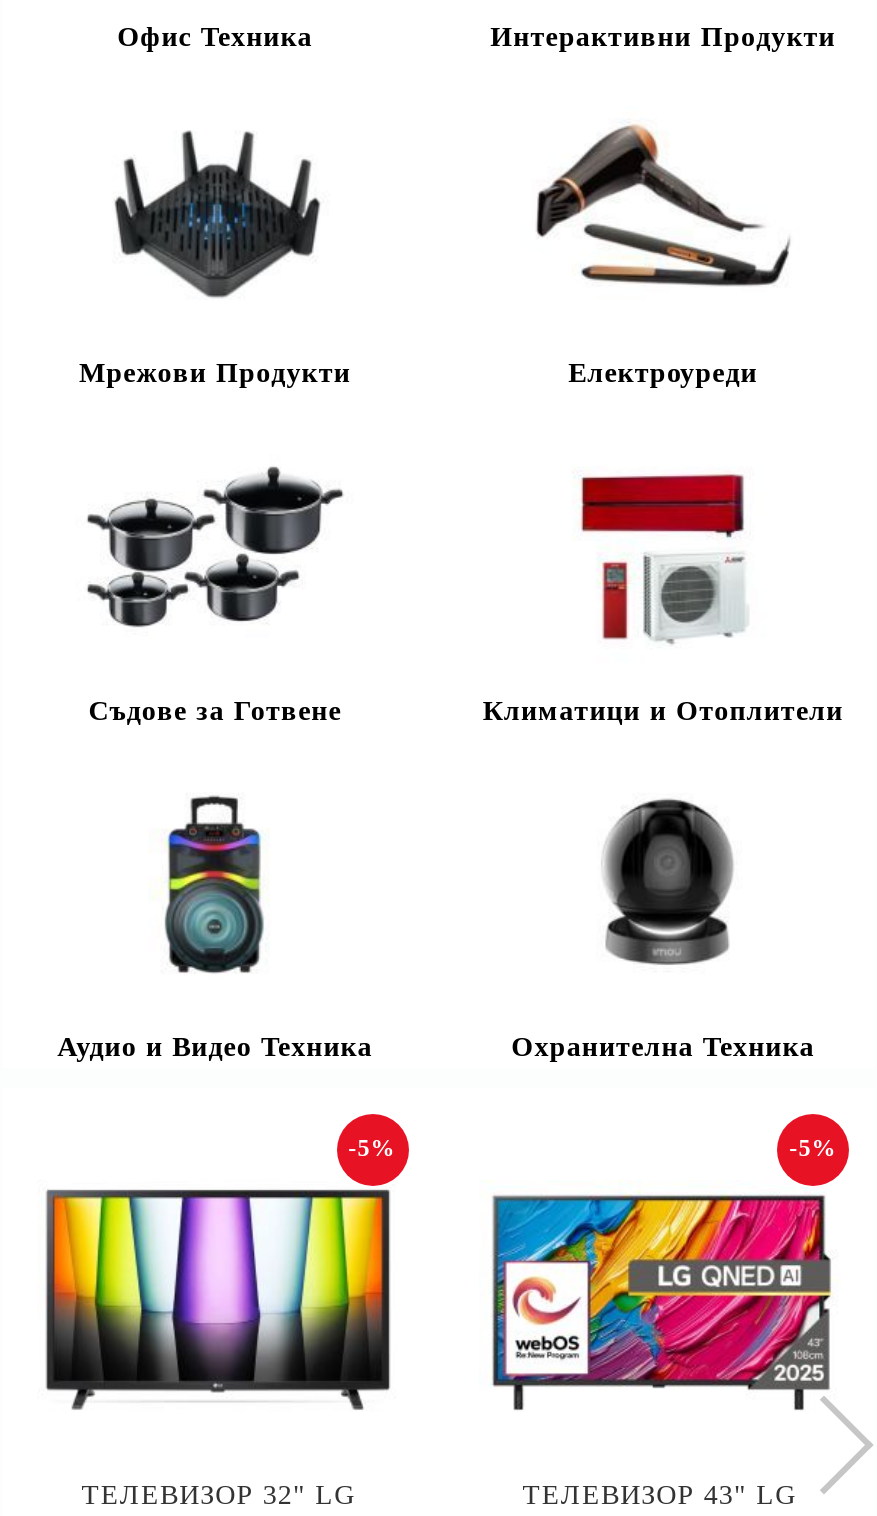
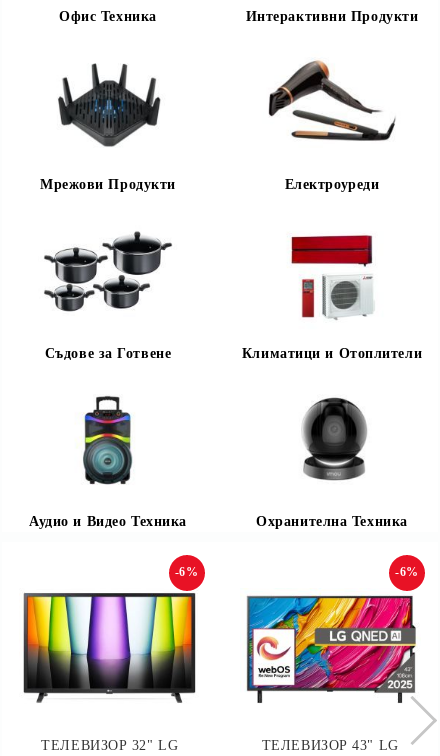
[348,1135,396,1163] -5% -> [175,565,198,579] -6%
[789,1135,837,1163] -5% -> [395,565,419,579] -6%

